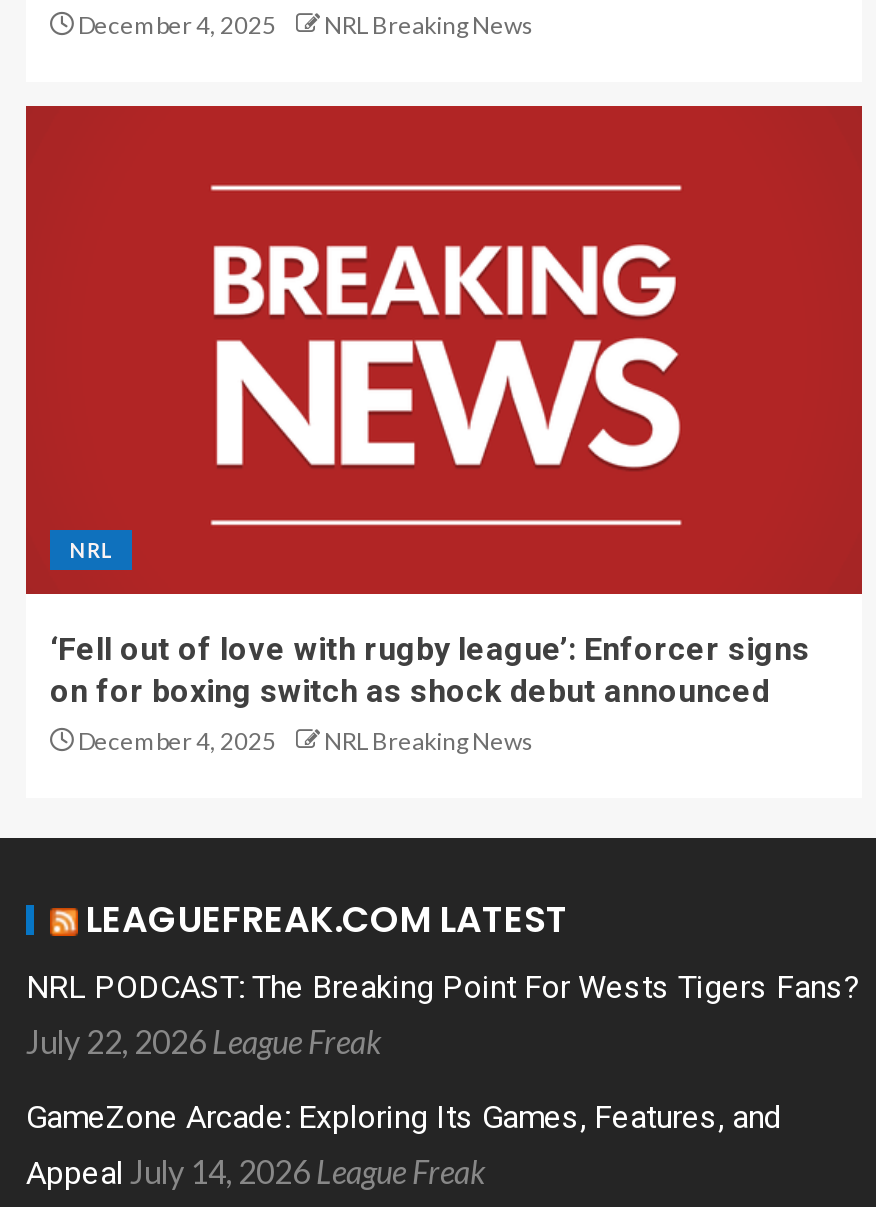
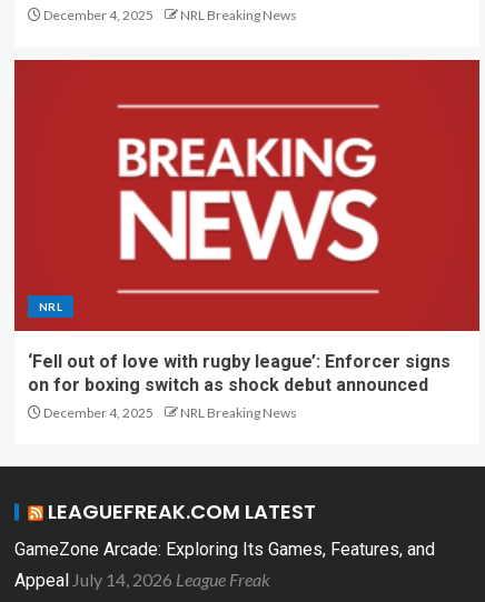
[26,969,860,1061] NRL PODCAST: The Breaking Point For Wests Tigers Fans? | July 22, 2026 League Freak -> none

